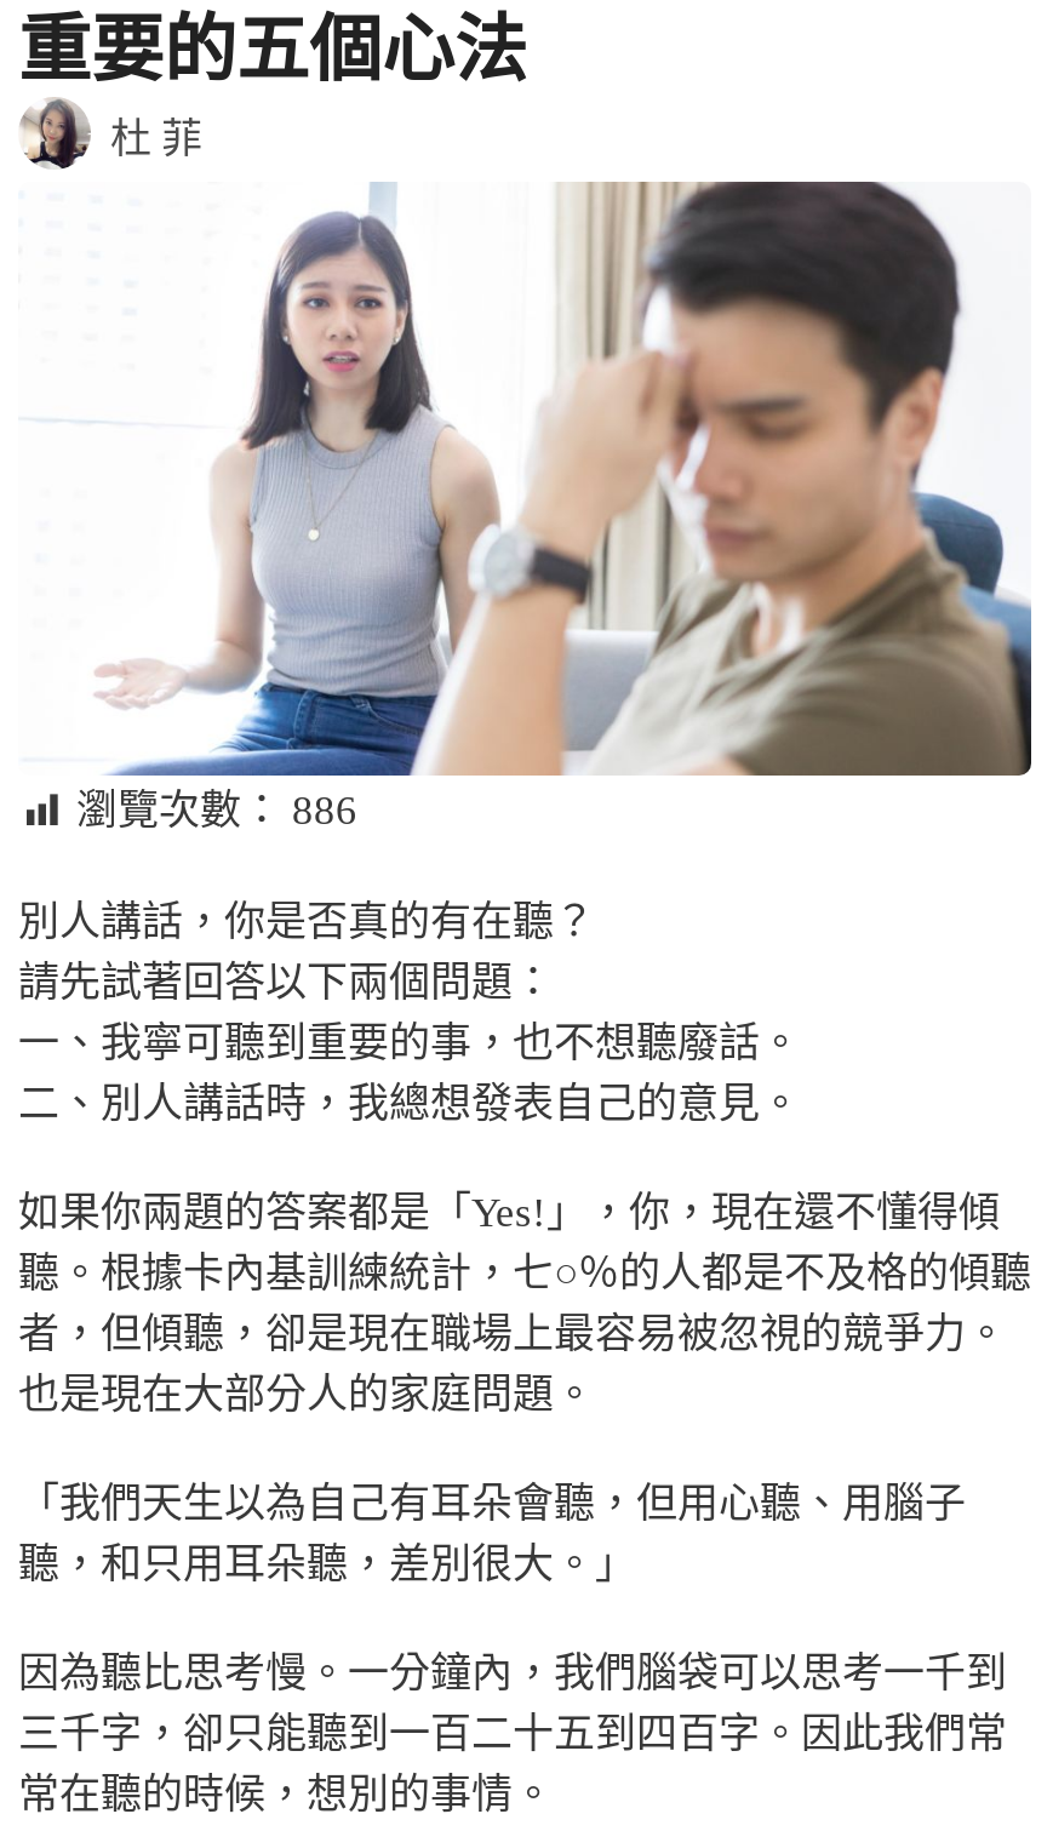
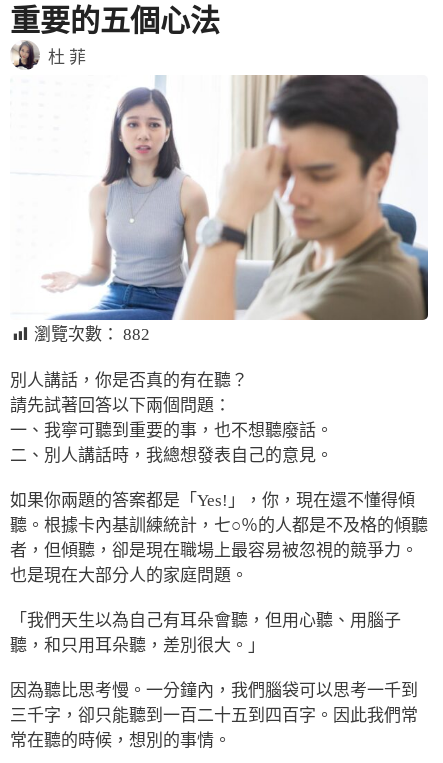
[76,787,357,833] 瀏覽次數： 886 -> [34,324,150,343] 瀏覽次數： 882

